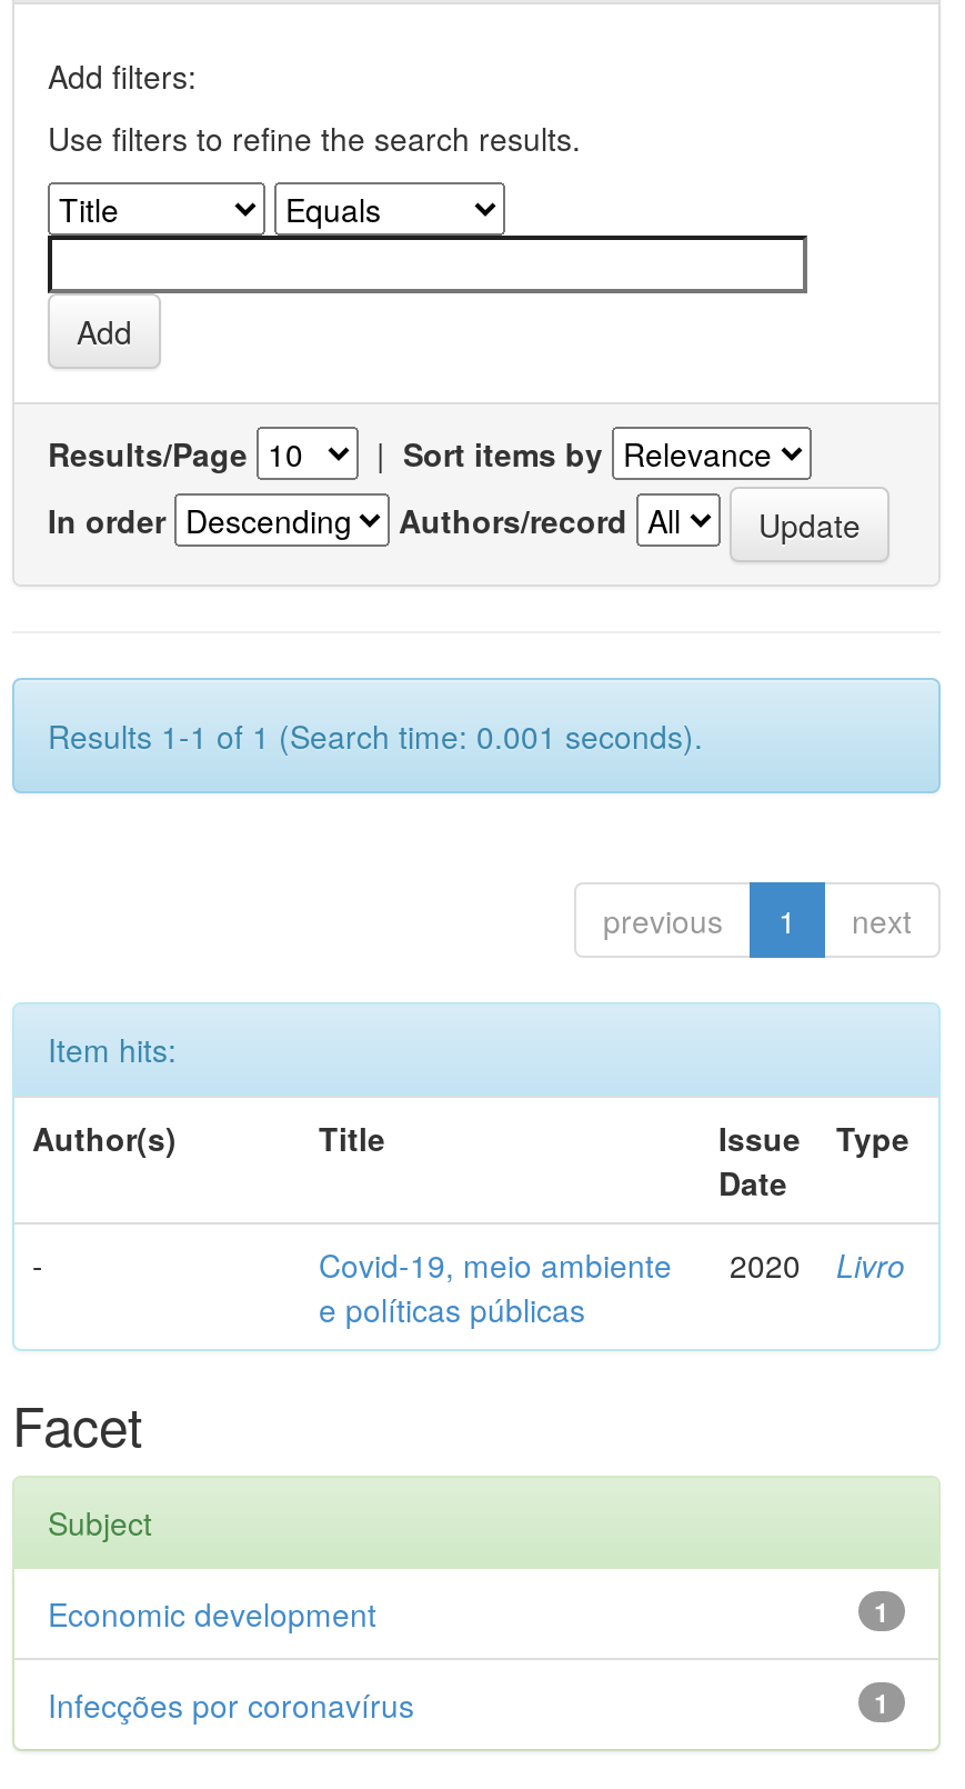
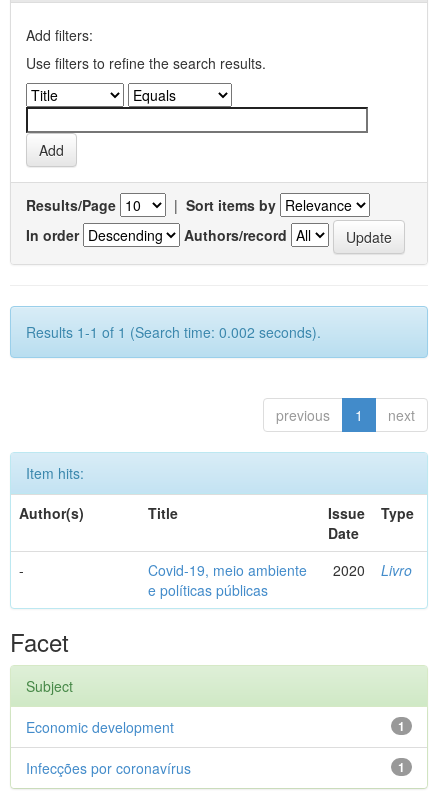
[48,713,703,758] Results 1-1 of 1 (Search time: 0.001 seconds). -> [26,322,321,342] Results 1-1 of 1 (Search time: 0.002 seconds).

